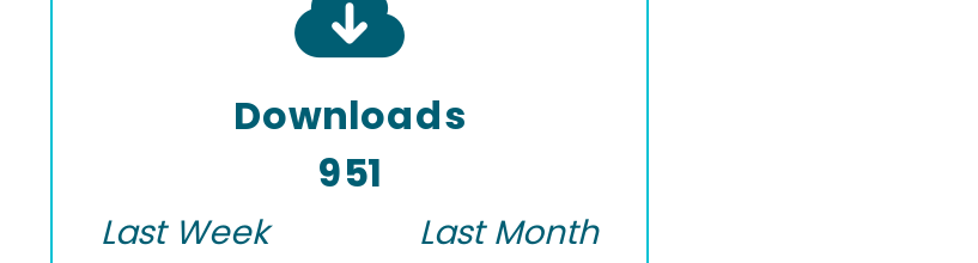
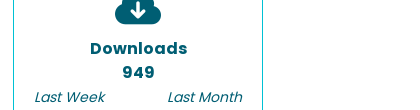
[317,147,382,202] 951 -> [121,61,154,84] 949

